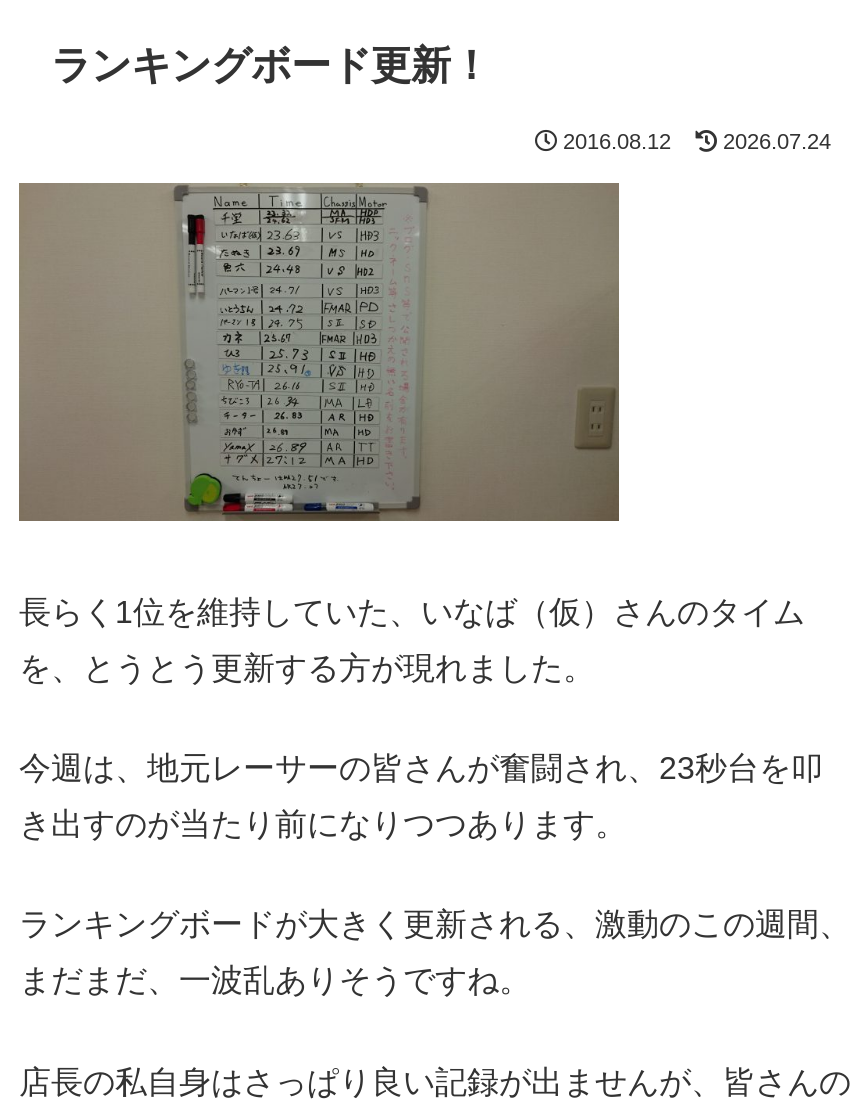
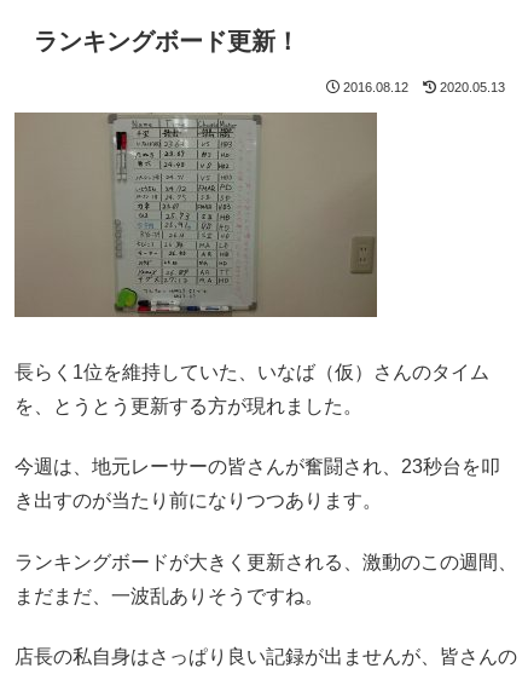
[723,130,831,154] 2026.07.24 -> [440,80,505,95] 2020.05.13

